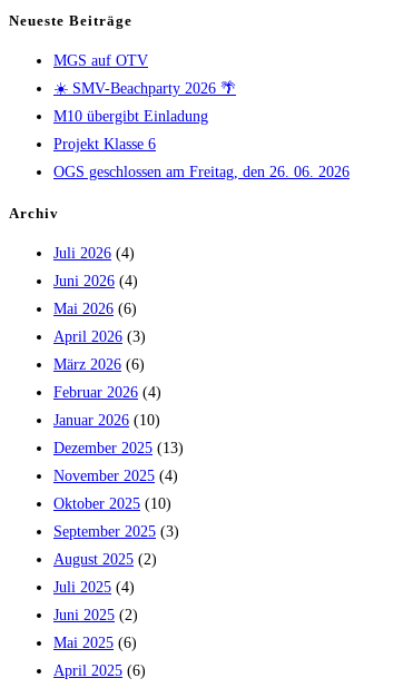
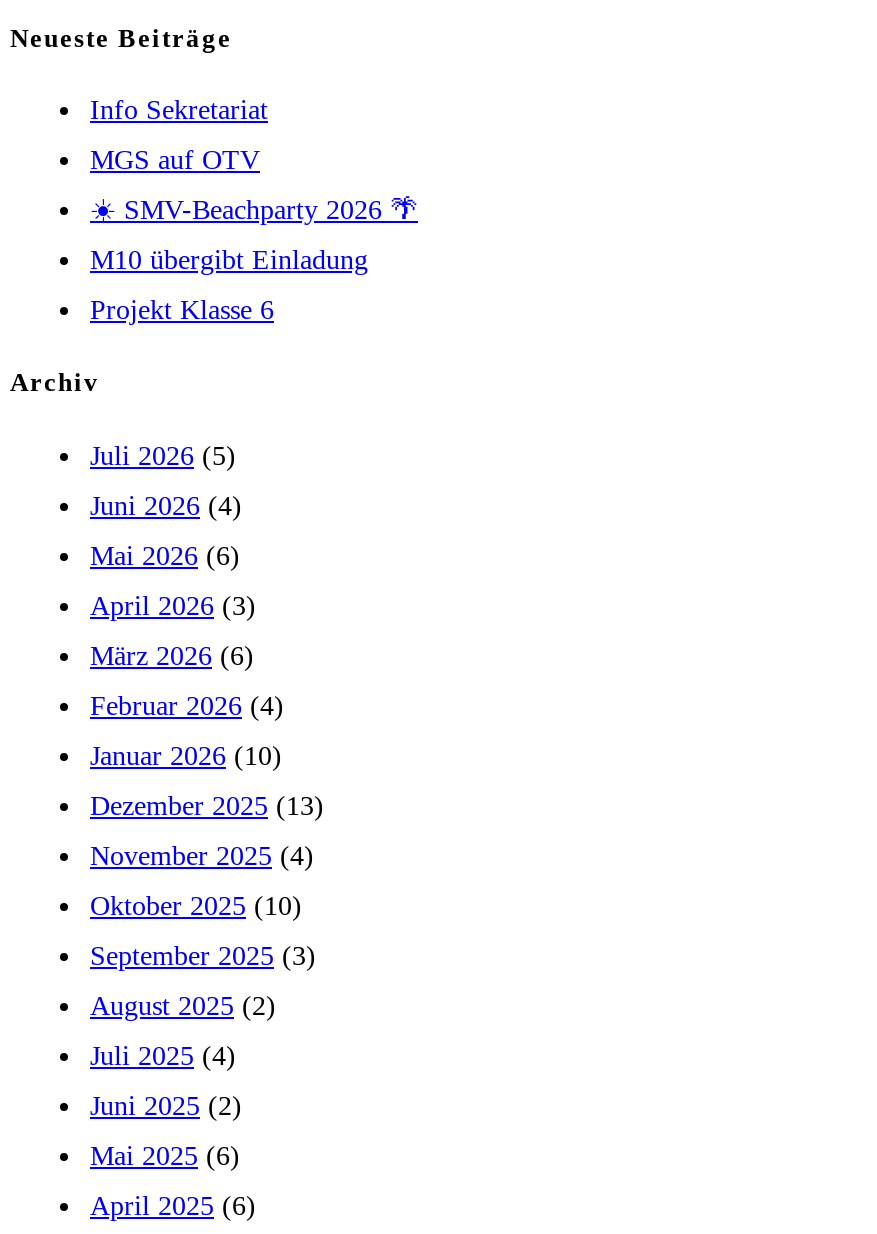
none -> [90,96,268,126] Info Sekretariat
moved [53,53,208,153] -> [90,146,368,326]: MGS auf OTV | M10 übergibt Einladung | Projekt Klasse 6
[53,164,350,181] OGS geschlossen am Freitag, den 26. 06. 2026 -> none
[53,245,135,262] Juli 2026 (4) -> [90,441,236,471] Juli 2026 (5)

